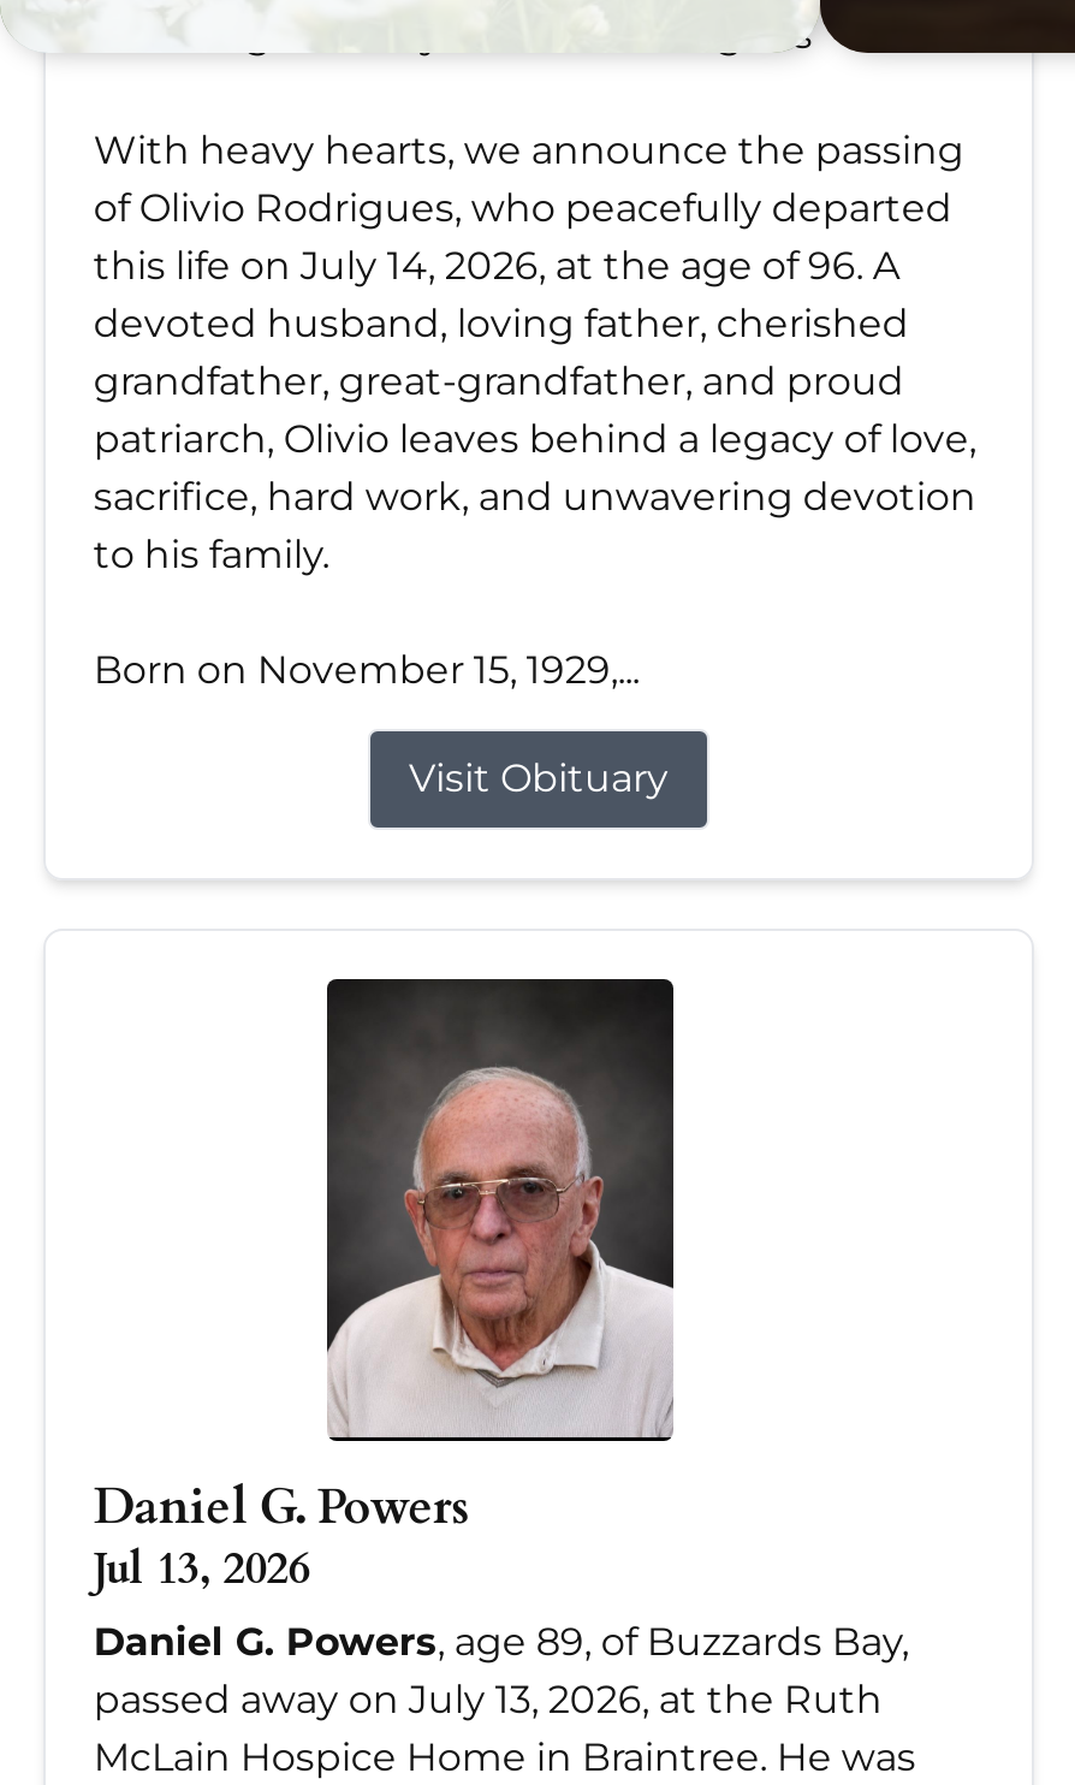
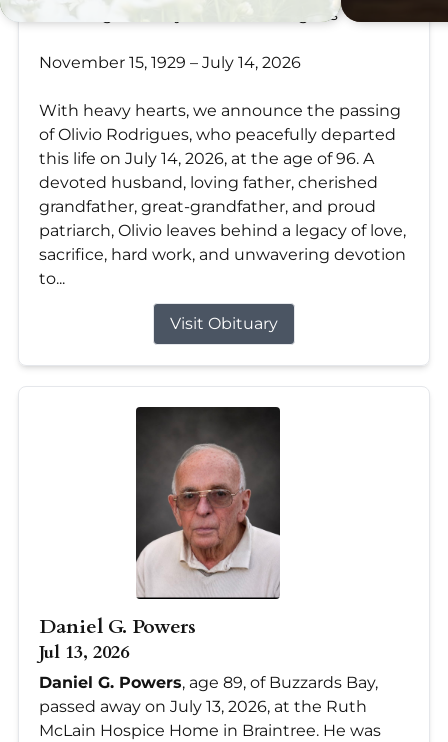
none -> [39,53,301,72] November 15, 1929 – July 14, 2026
moved [94,127,976,519] -> [39,101,406,264]: With heavy hearts, we announce the passing | of Olivio Rodrigues, who peacefully departed | this life on July 14, 2026, at the age of 96. A | devoted husband, loving father, cherished | grandfather, great-grandfather, and proud | patriarch, Olivio leaves behind a legacy of love, | sacrifice, hard work, and unwavering devotion
[94,531,639,692] to his family. | Born on November 15, 1929,... -> [39,269,65,288] to...

